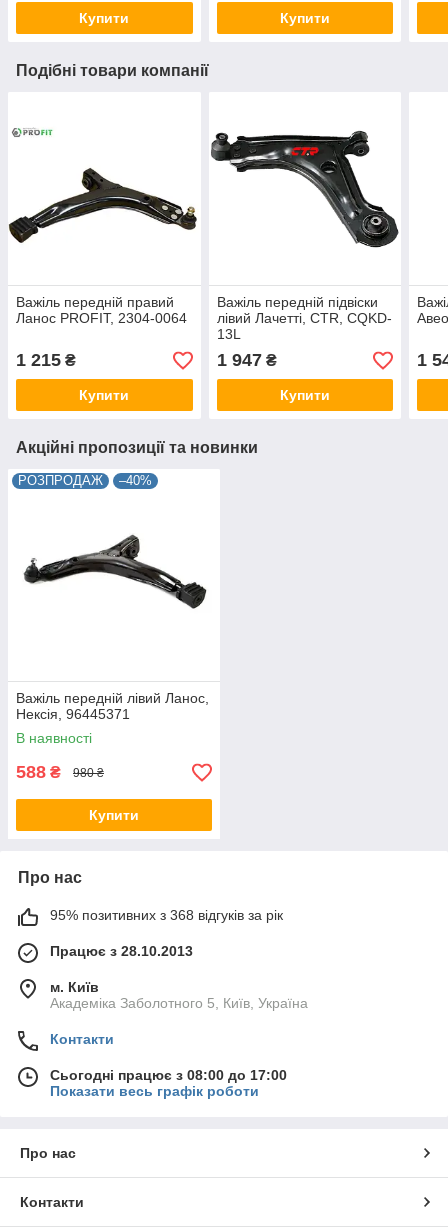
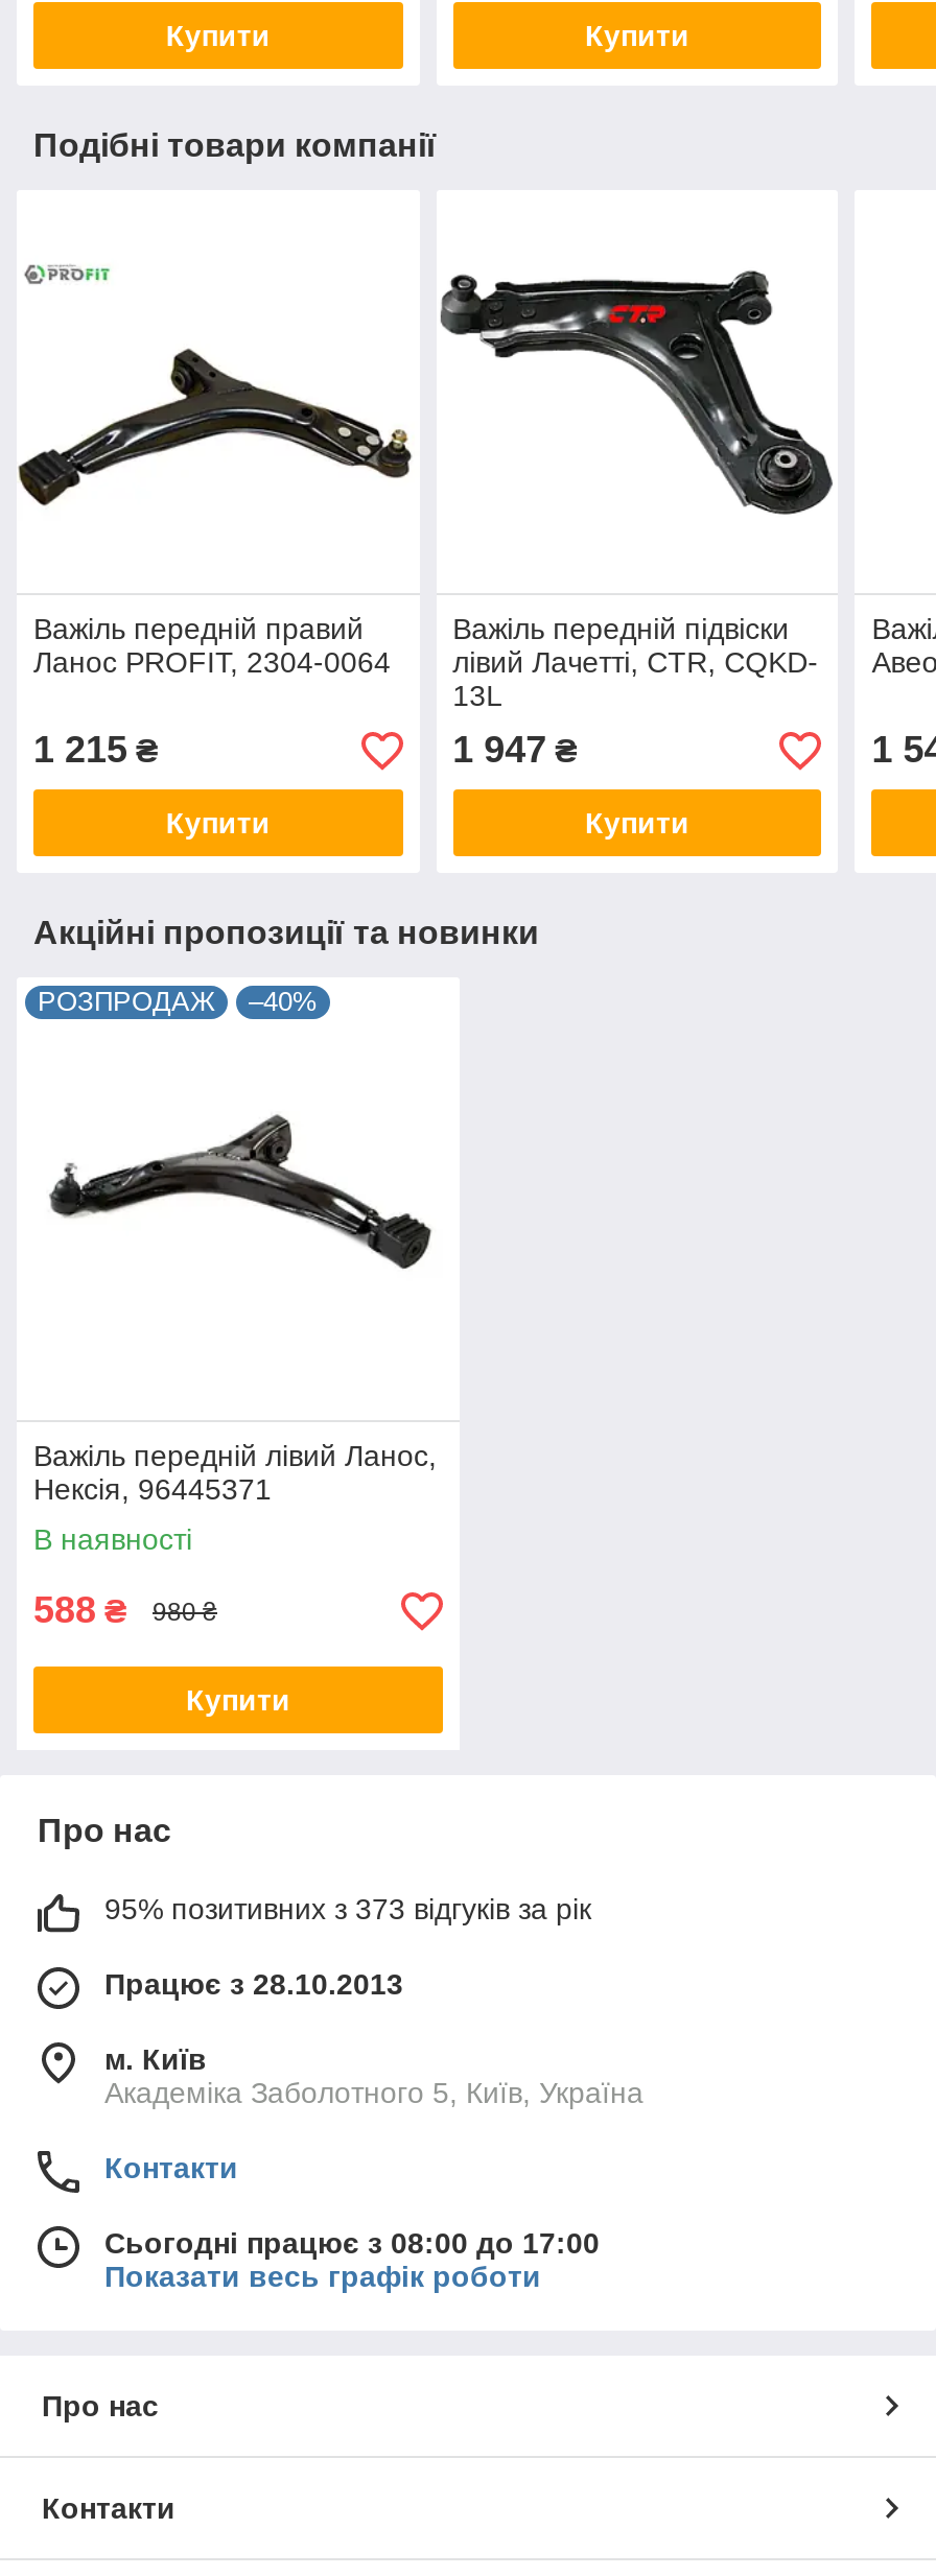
[50,907,283,923] 95% позитивних з 368 відгуків за рік -> [104,1892,591,1925] 95% позитивних з 373 відгуків за рік

